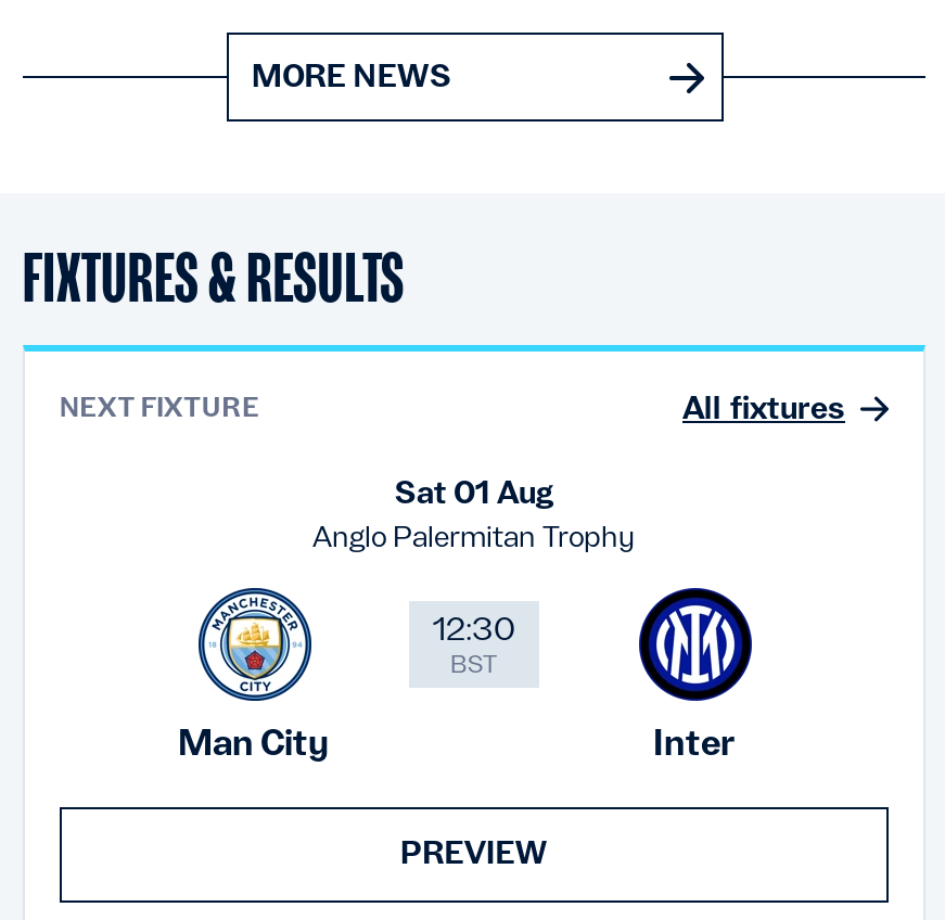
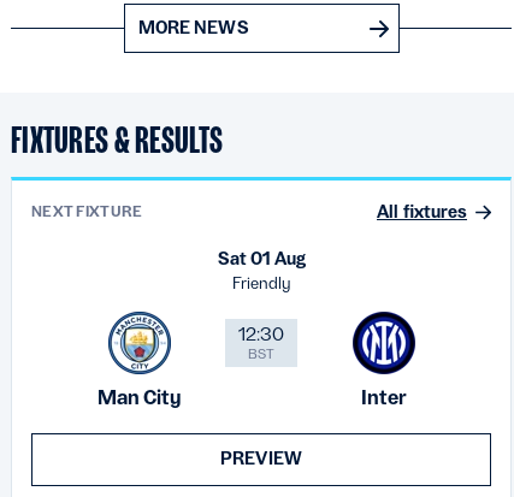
[312,521,636,552] Anglo Palermitan Trophy -> [232,275,291,291] Friendly

